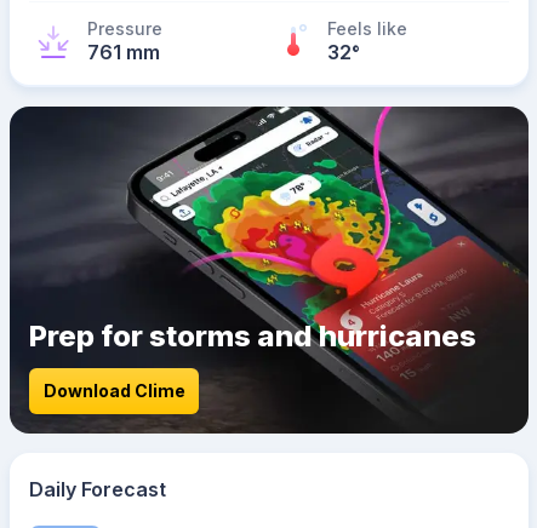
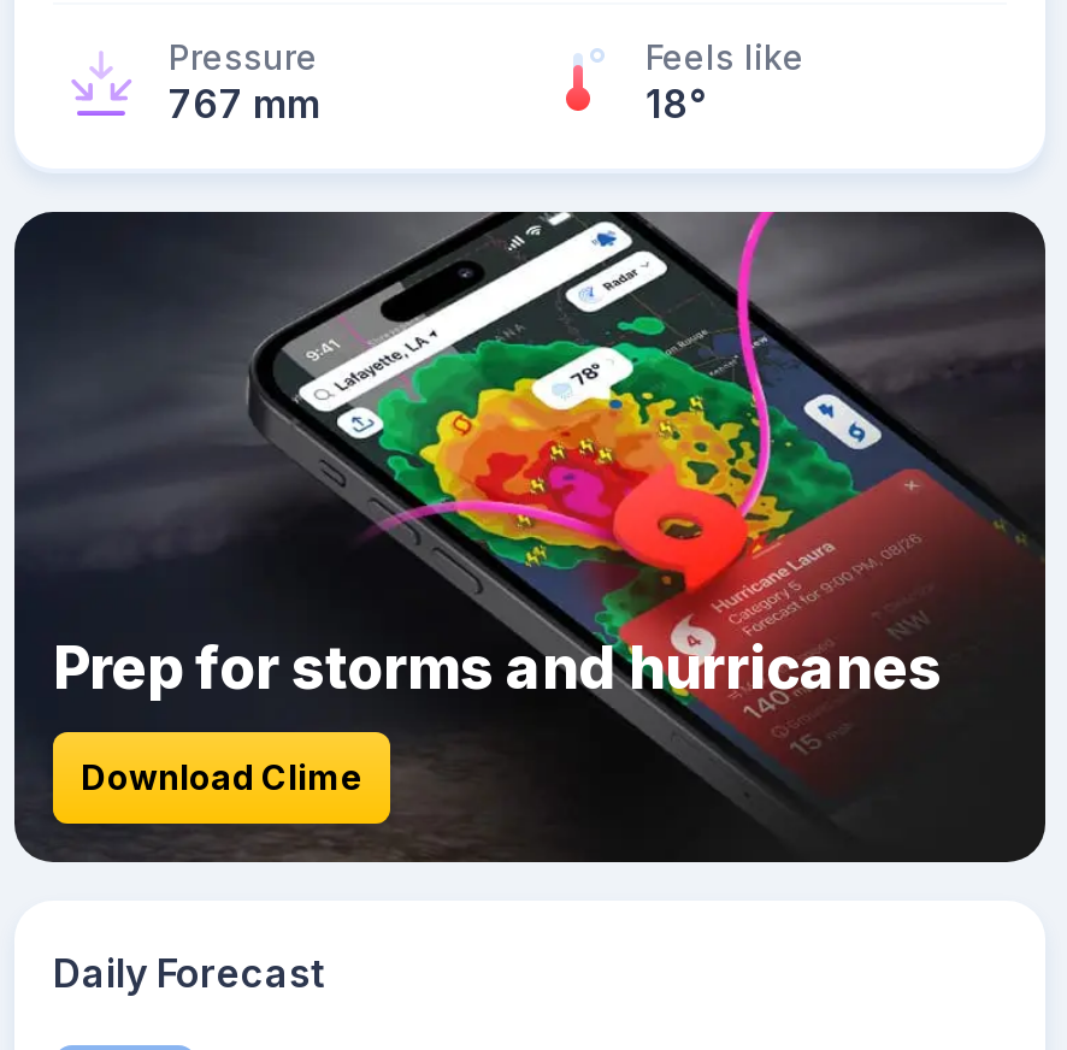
[87,40,160,64] 761 mm -> [169,79,320,128] 767 mm
[327,40,360,64] 32° -> [645,79,706,128] 18°

